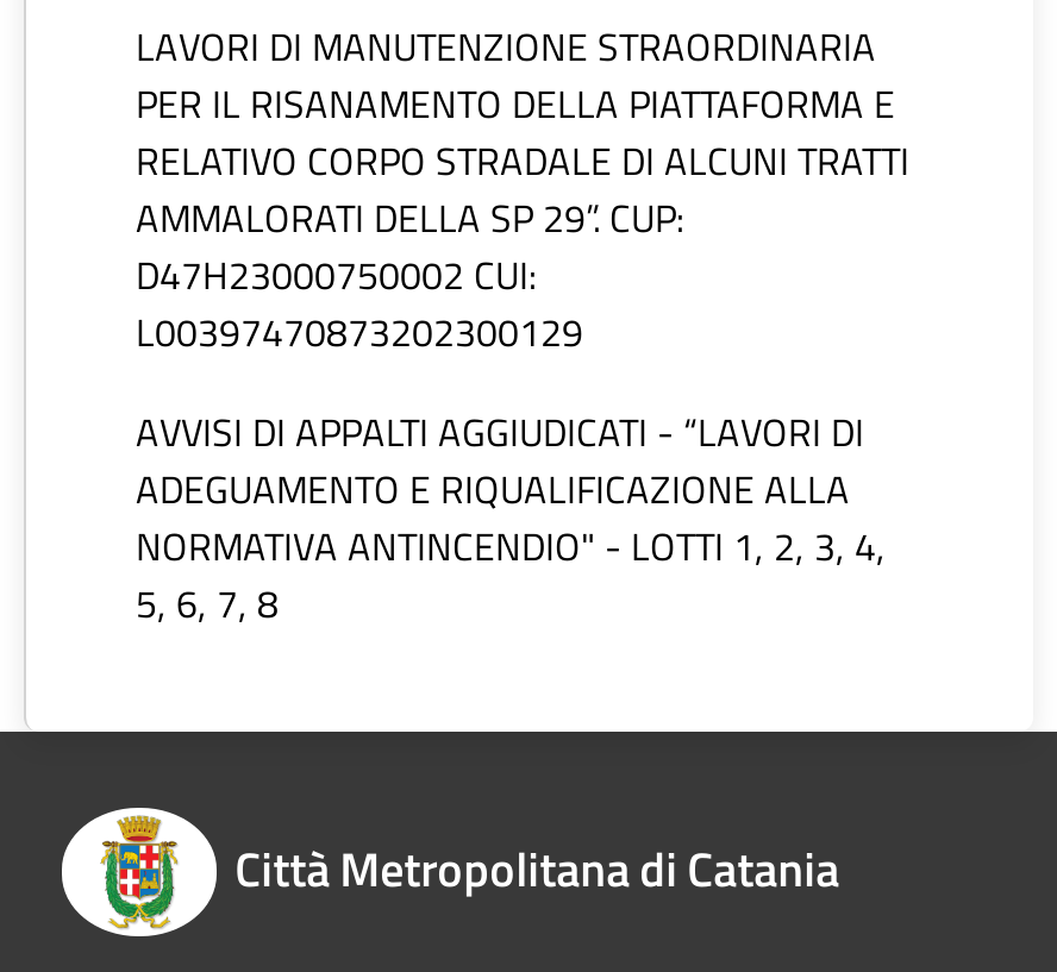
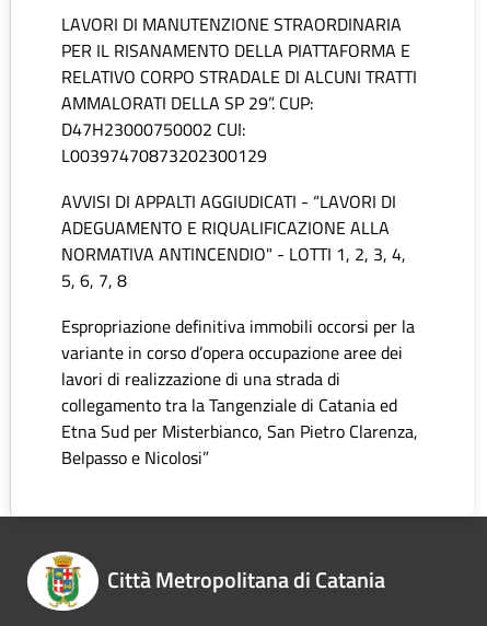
none -> [61,313,418,471] Espropriazione definitiva immobili occorsi per la | variante in corso d’opera occupazione aree dei | lavori di realizzazione di una strada di | collegamento tra la Tangenziale di Catania ed | Etna Sud per Misterbianco, San Pietro Clarenza, | Belpasso e Nicolosi”

